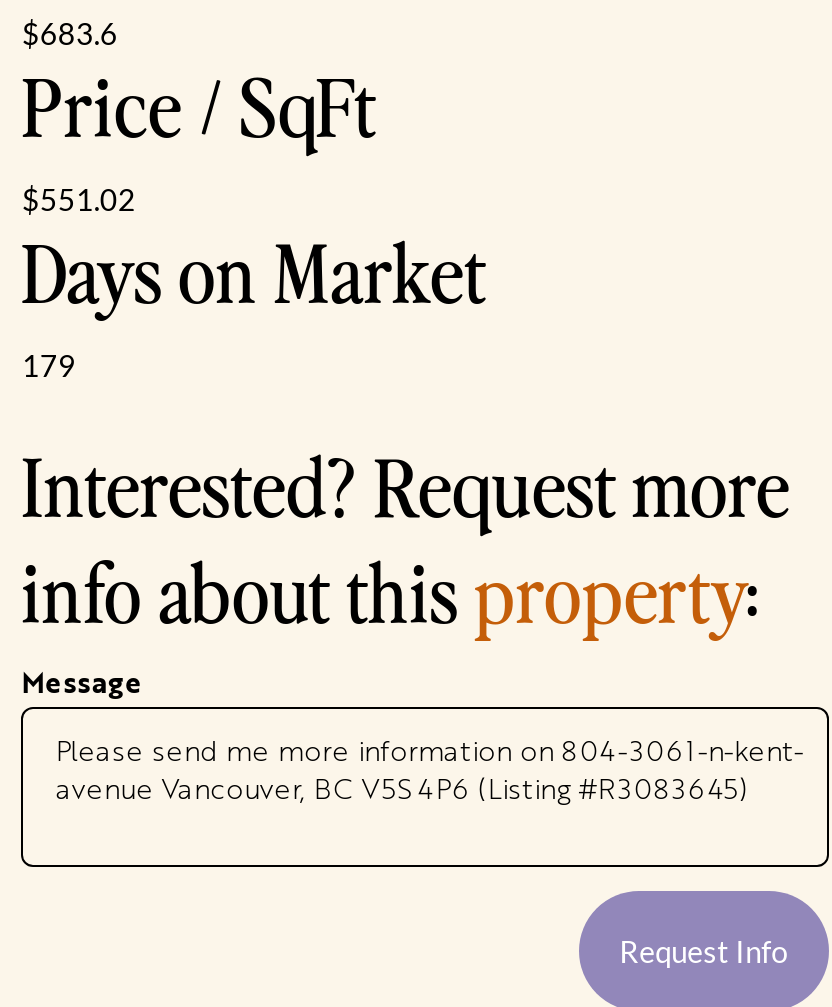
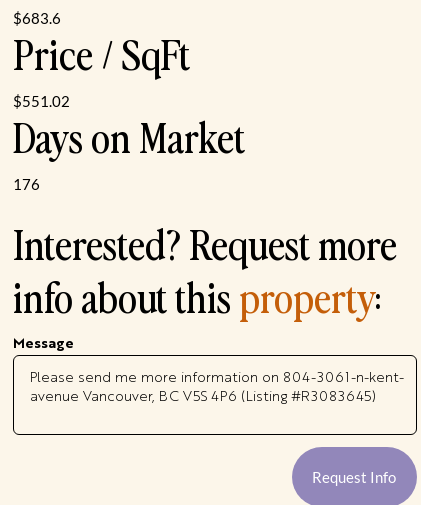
[22,347,76,383] 179 -> [13,175,40,193] 176

